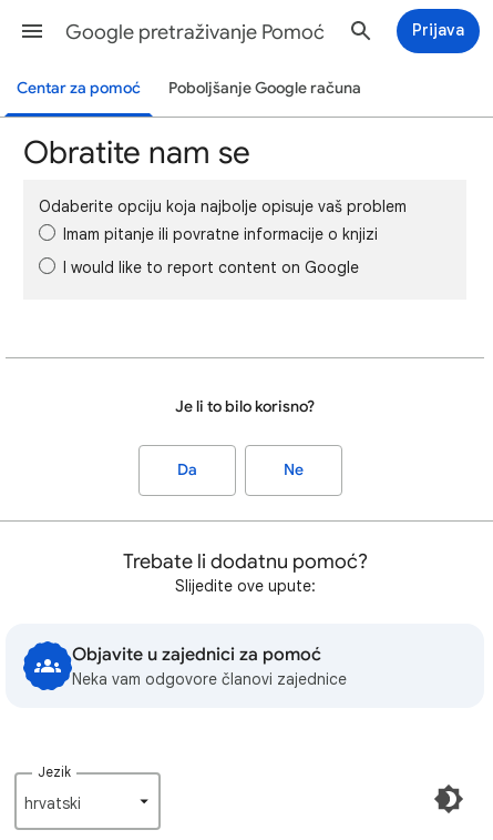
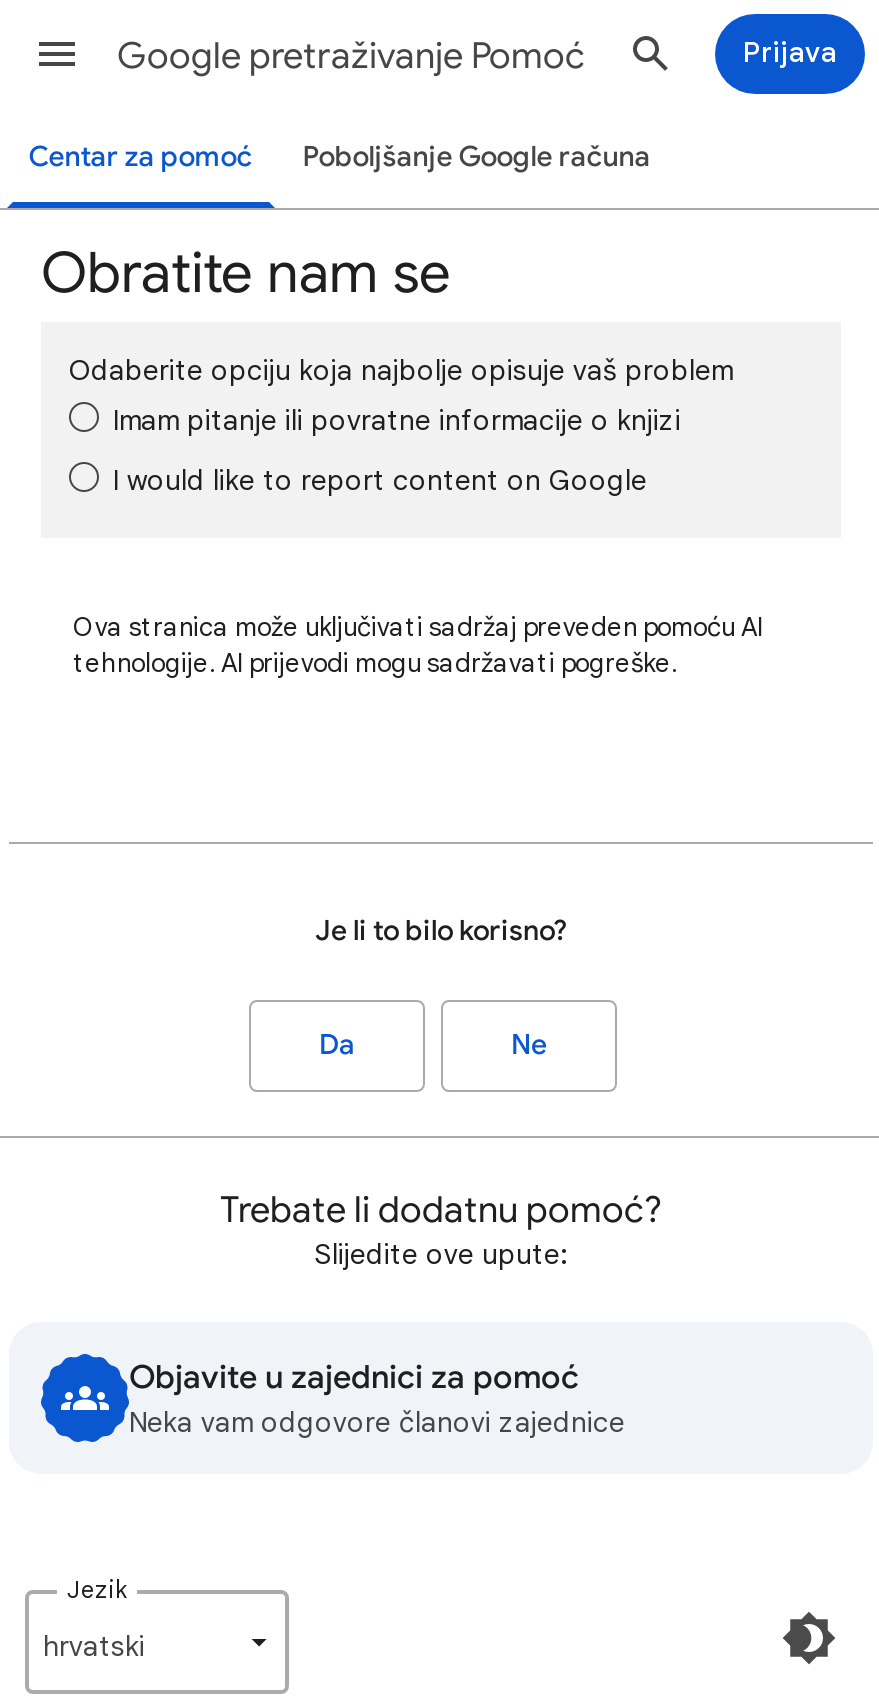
none -> [73,610,763,680] Ova stranica može uključivati sadržaj preveden pomoću AI | tehnologije. AI prijevodi mogu sadržavati pogreške.

